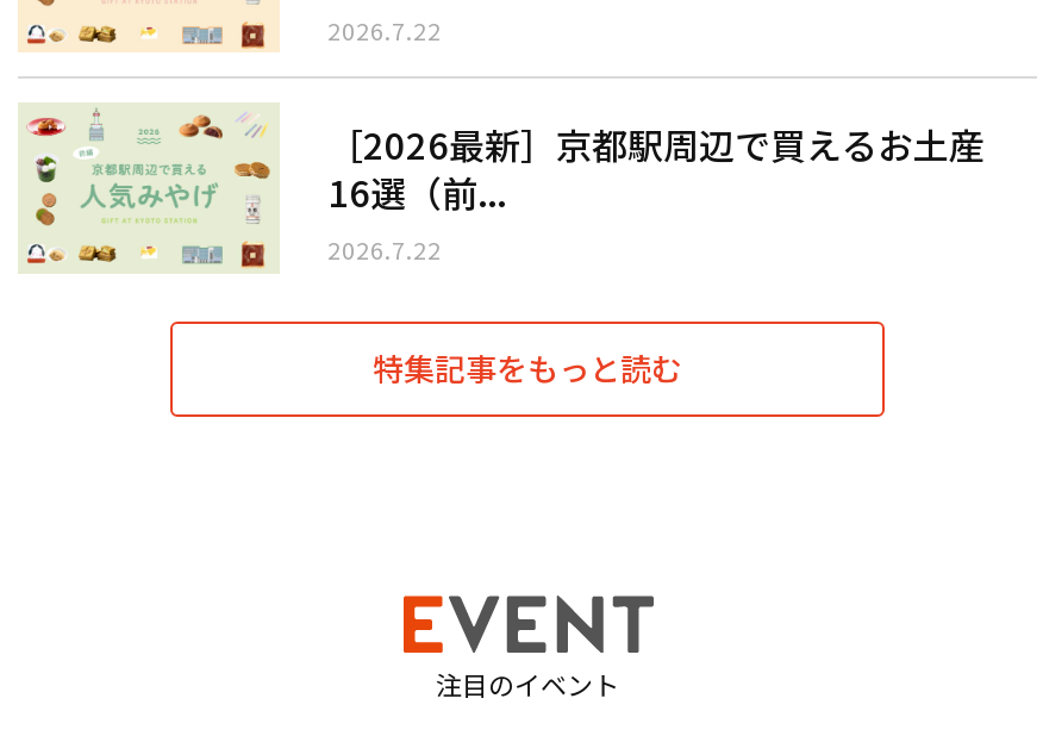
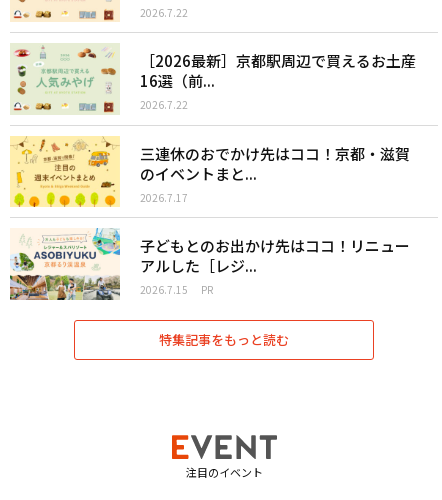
none -> [9,227,121,301] [image]
none -> [10,135,410,297] [image] | 三連休のおでかけ先はココ！京都・滋賀 | のイベントまと... | 2026.7.17 | 子どもとのお出かけ先はココ！リニュー | アルした［レジ... | 2026.7.15 | PR

